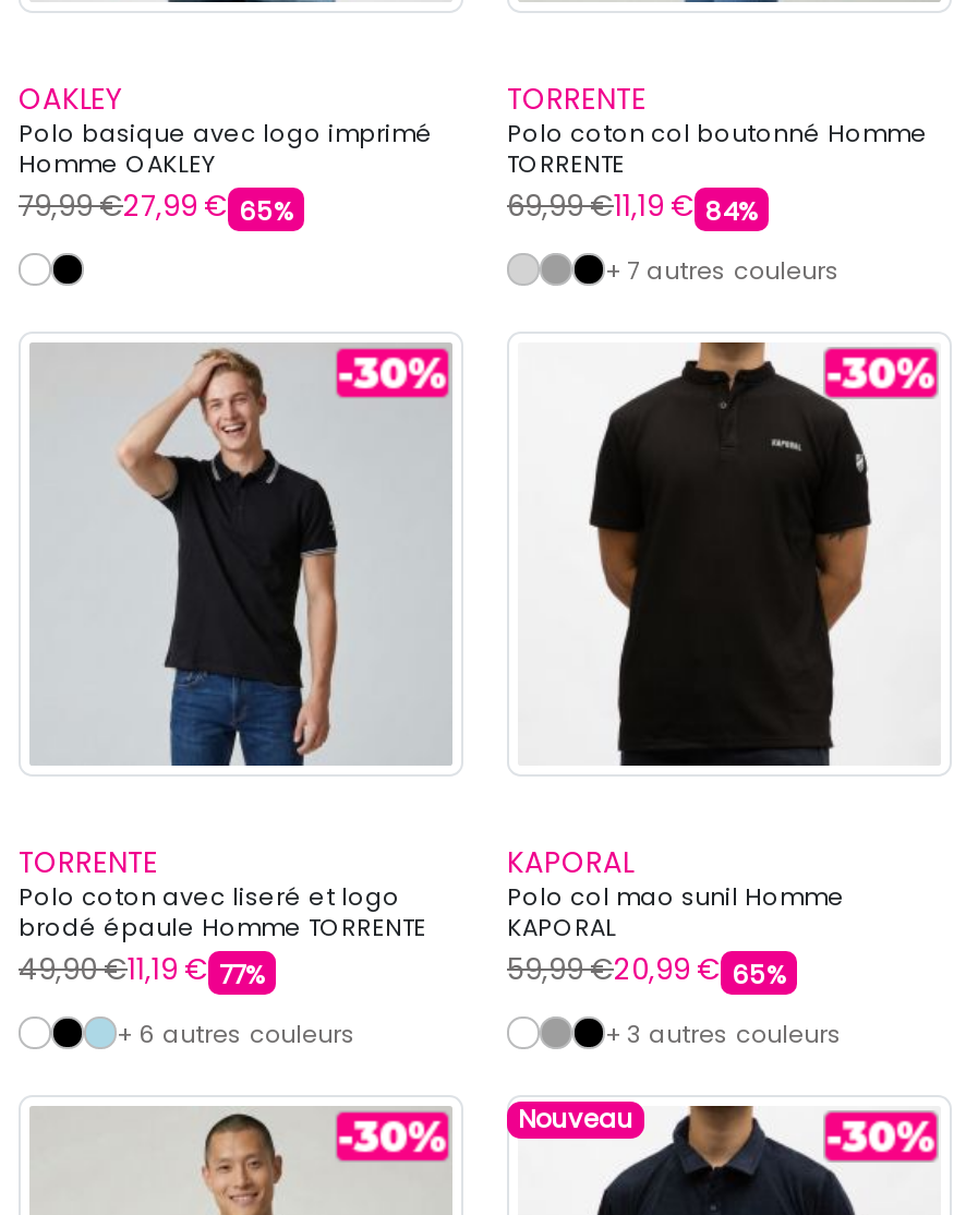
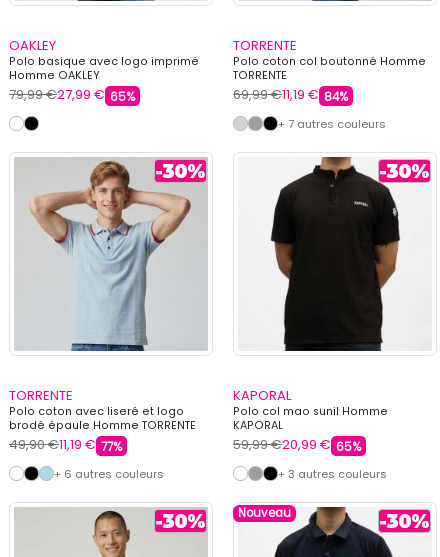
[64,347,415,766] [image] -> [29,160,192,352] [image]

